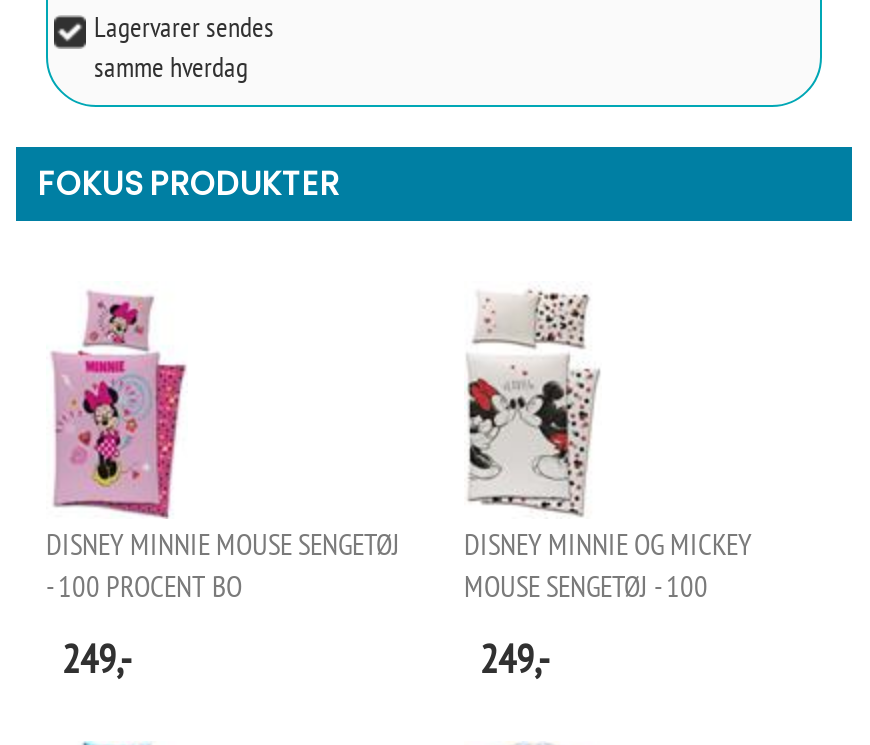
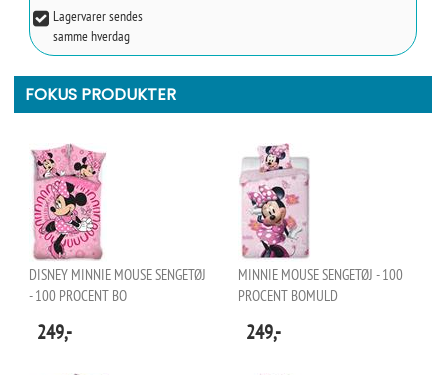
[52,285,198,519] [image] -> [31,144,106,261] [image]
[464,283,752,605] [image] | DISNEY MINNIE OG MICKEY | MOUSE SENGETØJ - 100 -> [238,143,403,305] [image] | MINNIE MOUSE SENGETØJ - 100 | PROCENT BOMULD

